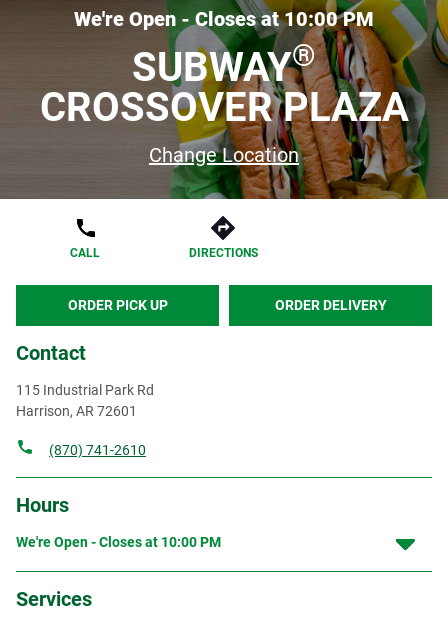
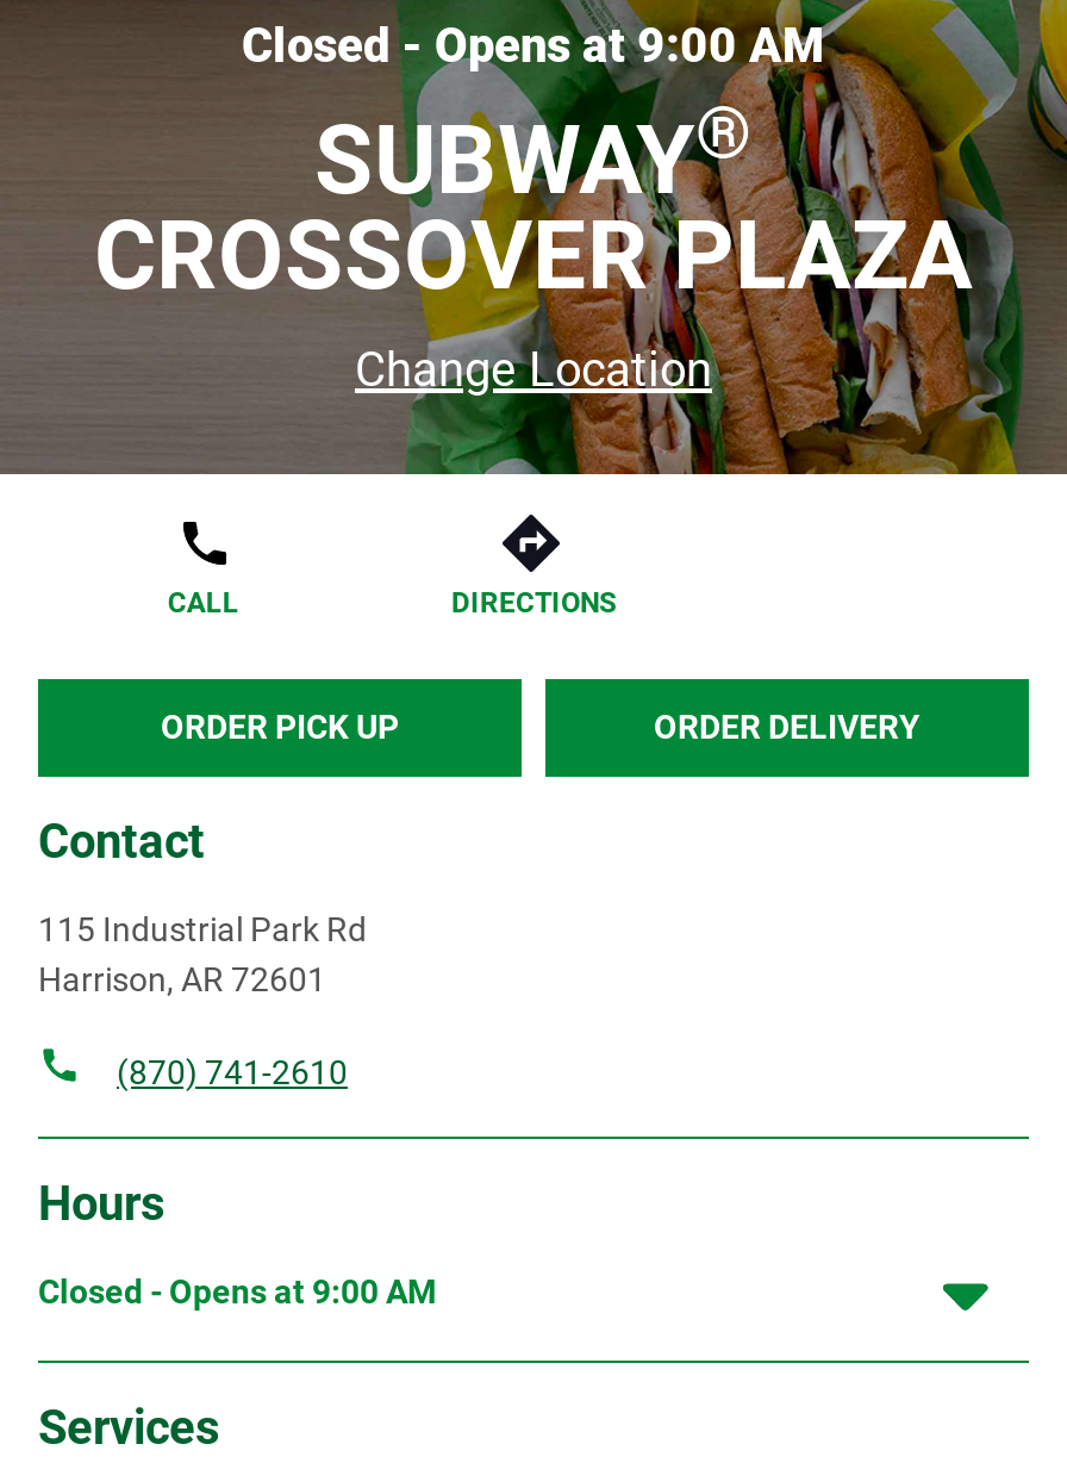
[74,7,374,31] We're Open - Closes at 10:00 PM -> [242,17,825,74] Closed - Opens at 9:00 AM
[16,534,221,550] We're Open - Closes at 10:00 PM -> [38,1272,436,1311] Closed - Opens at 9:00 AM

